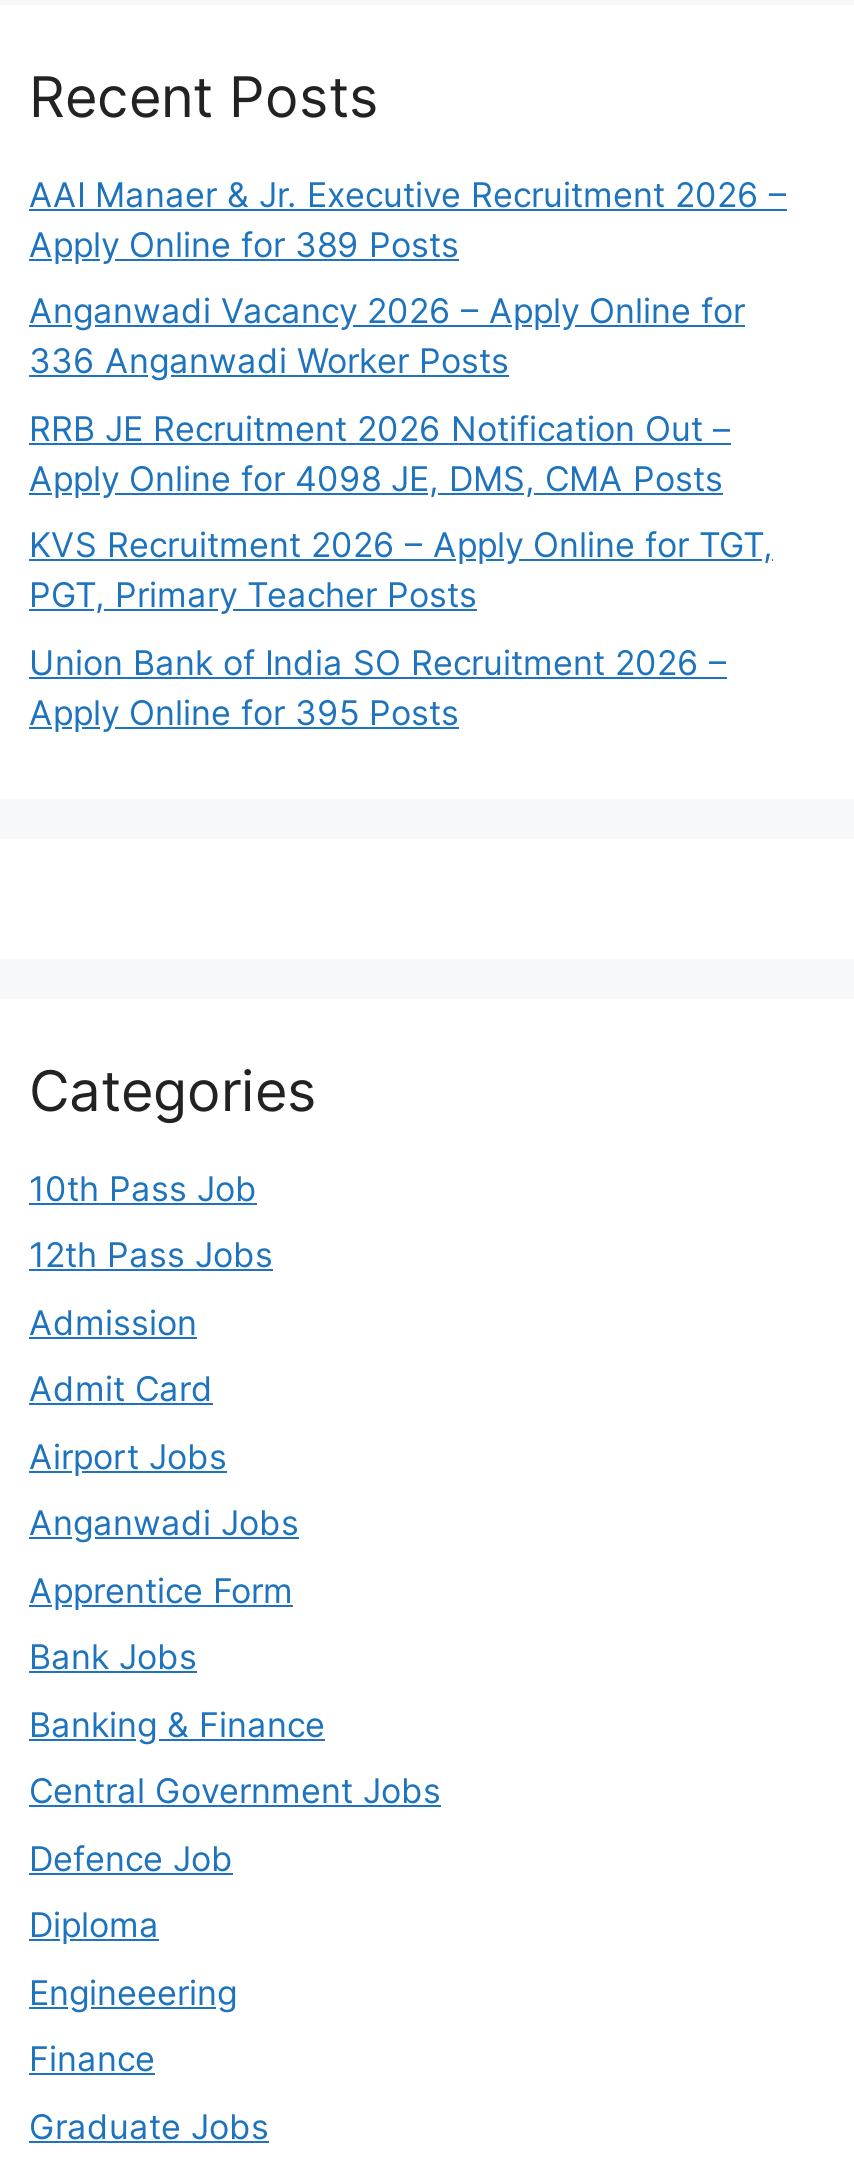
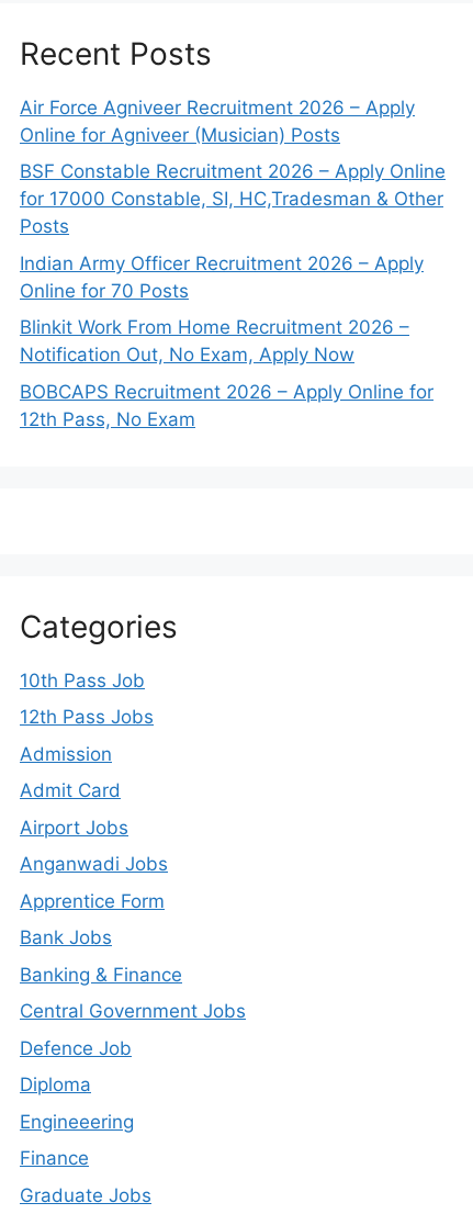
[29,174,787,264] AAI Manaer & Jr. Executive Recruitment 2026 – | Apply Online for 389 Posts -> [20,96,415,146] Air Force Agniveer Recruitment 2026 – Apply | Online for Agniveer (Musician) Posts
[29,291,745,381] Anganwadi Vacancy 2026 – Apply Online for | 336 Anganwadi Worker Posts -> [20,160,446,237] BSF Constable Recruitment 2026 – Apply Online | for 17000 Constable, SI, HC,Tradesman & Other | Posts
[29,408,731,498] RRB JE Recruitment 2026 Notification Out – | Apply Online for 4098 JE, DMS, CMA Posts -> [20,252,424,301] Indian Army Officer Recruitment 2026 – Apply | Online for 70 Posts
[29,525,773,615] KVS Recruitment 2026 – Apply Online for TGT, | PGT, Primary Teacher Posts -> [20,316,409,366] Blinkit Work From Home Recruitment 2026 – | Notification Out, No Exam, Apply Now
[29,642,727,732] Union Bank of India SO Recruitment 2026 – | Apply Online for 395 Posts -> [20,380,433,430] BOBCAPS Recruitment 2026 – Apply Online for | 12th Pass, No Exam

